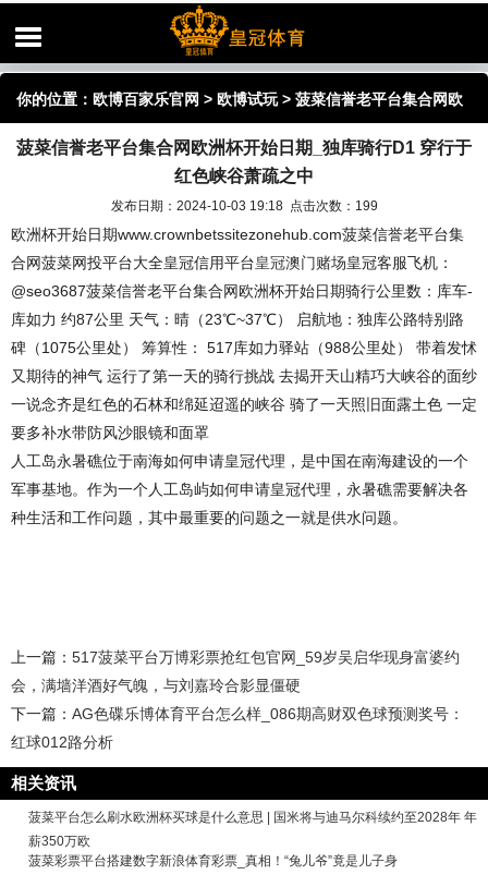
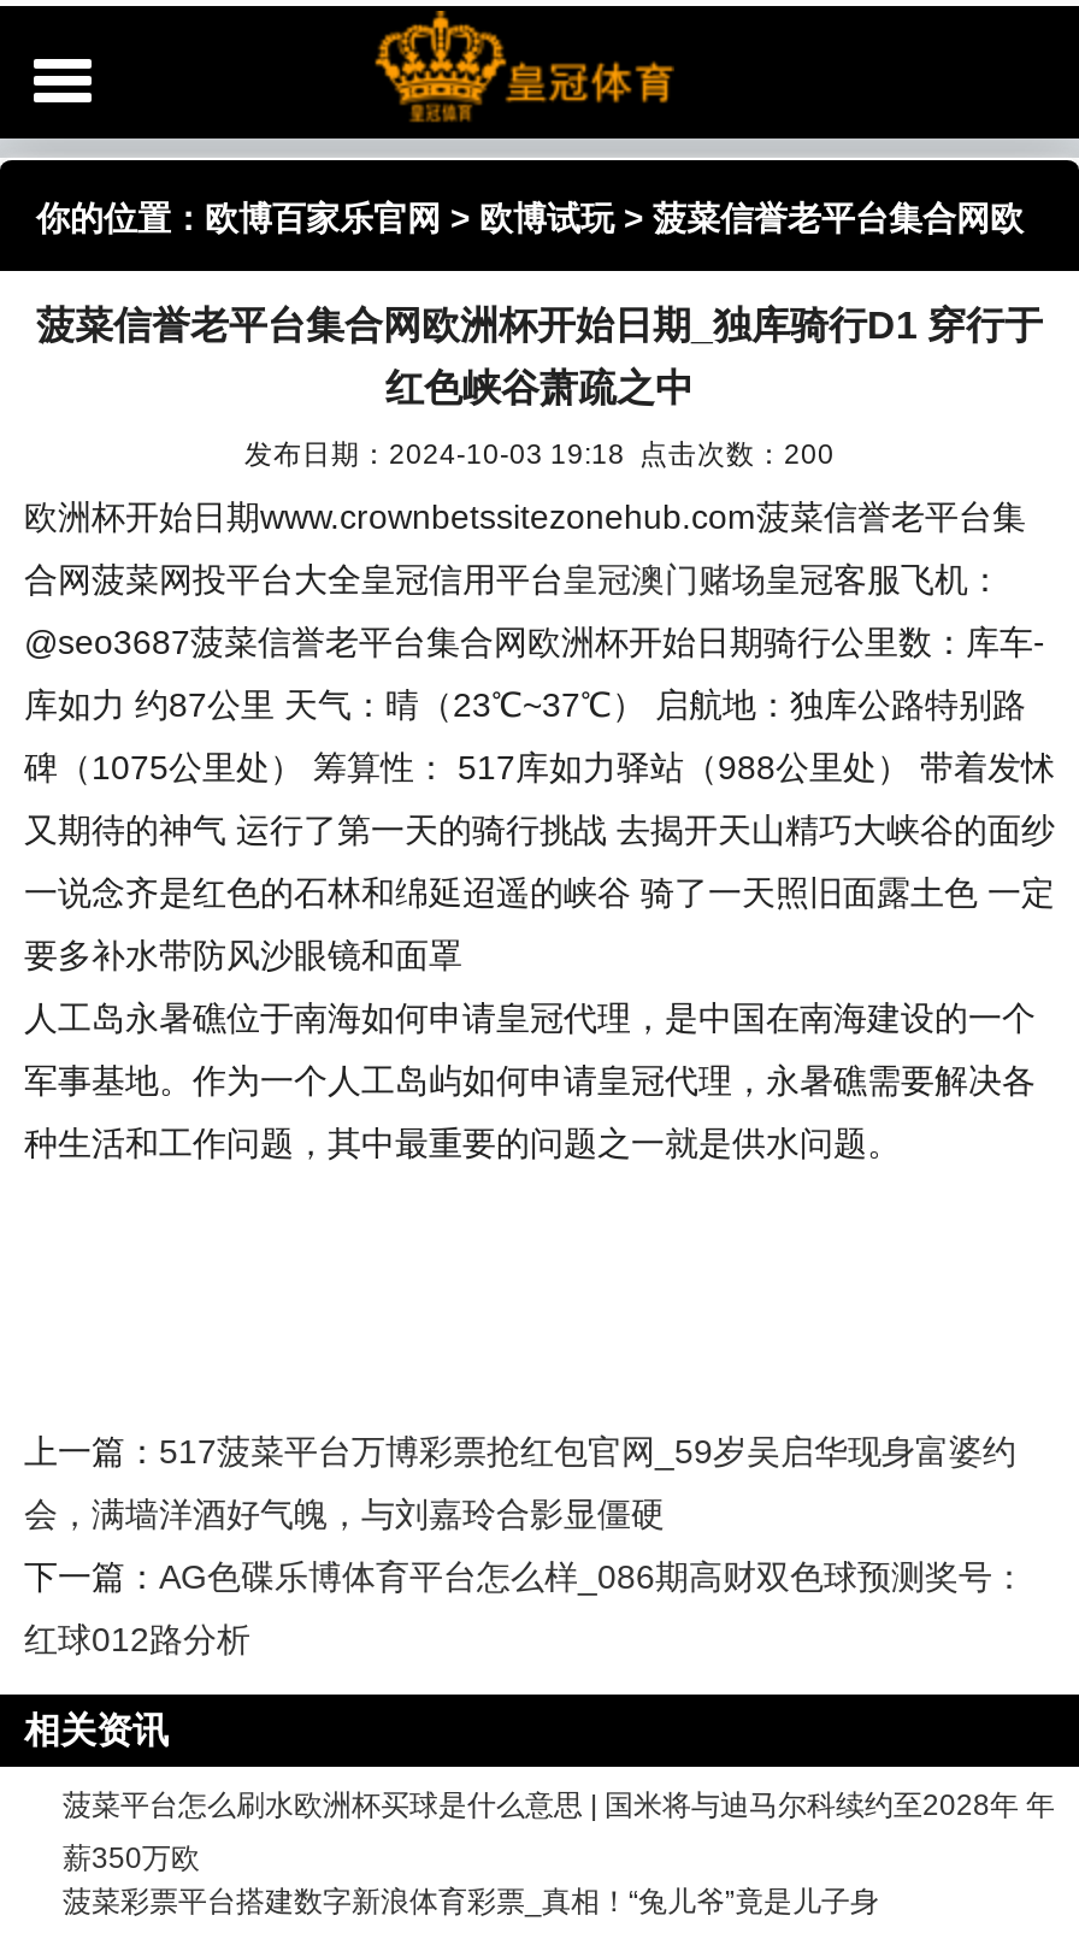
[111,198,377,212] 发布日期：2024-10-03 19:18 点击次数：199 -> [244,437,835,468] 发布日期：2024-10-03 19:18 点击次数：200

